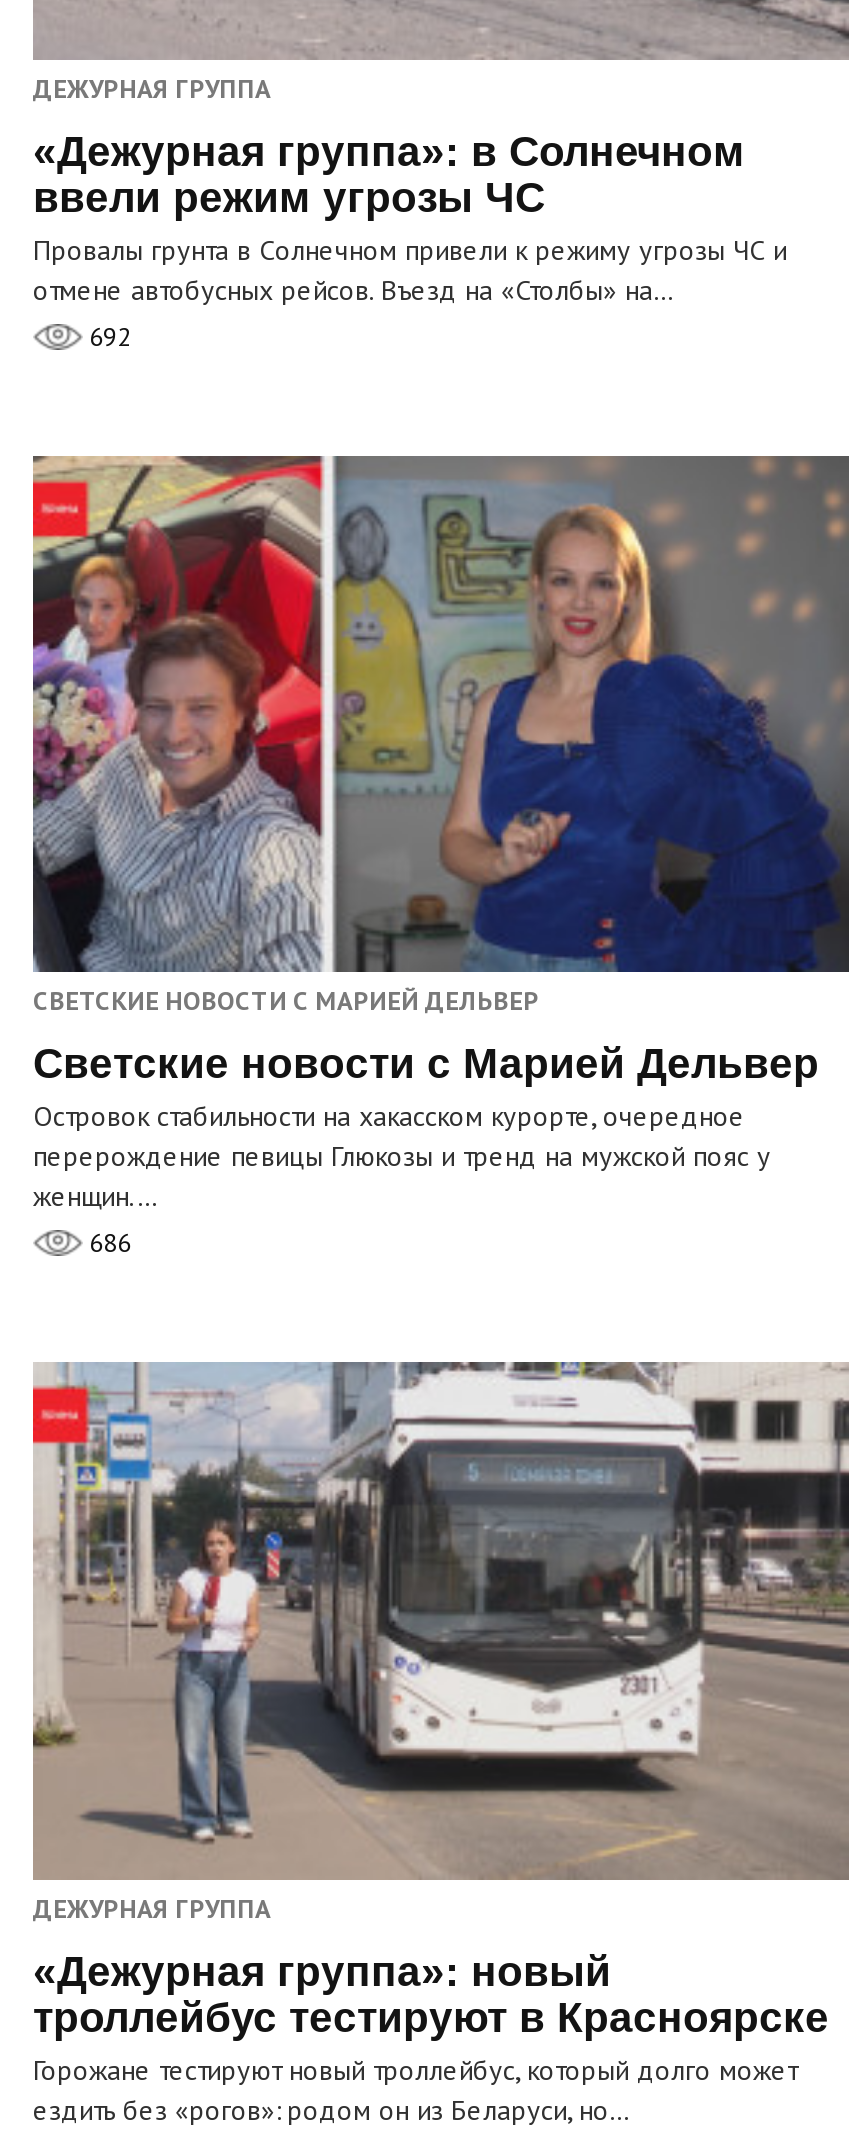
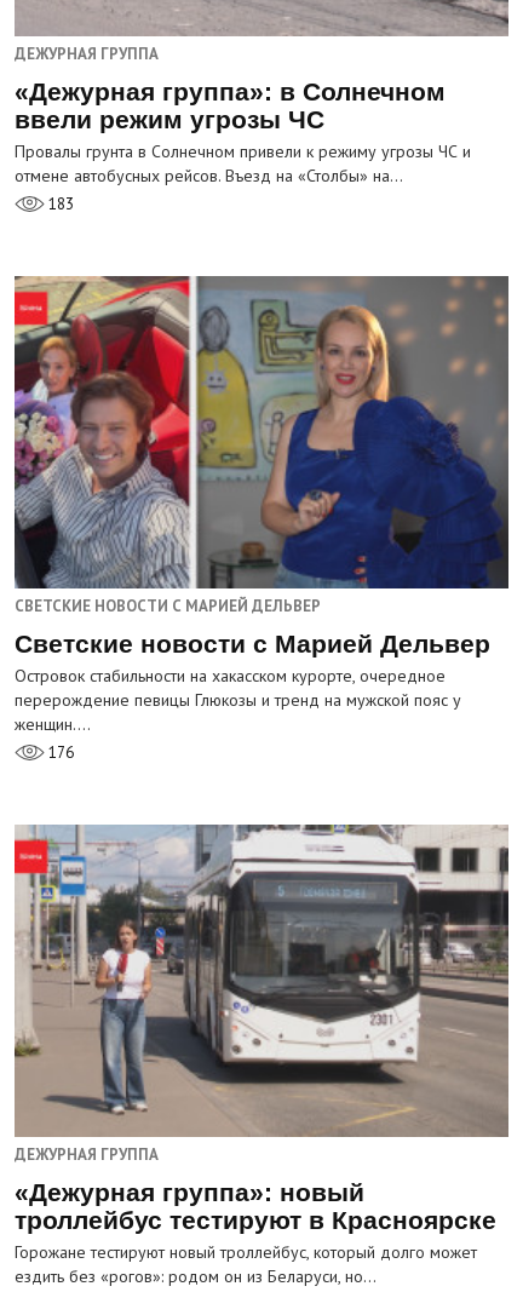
[83,320,131,354] 692 -> [45,194,74,214] 183
[83,1227,131,1261] 686 -> [45,743,74,763] 176

